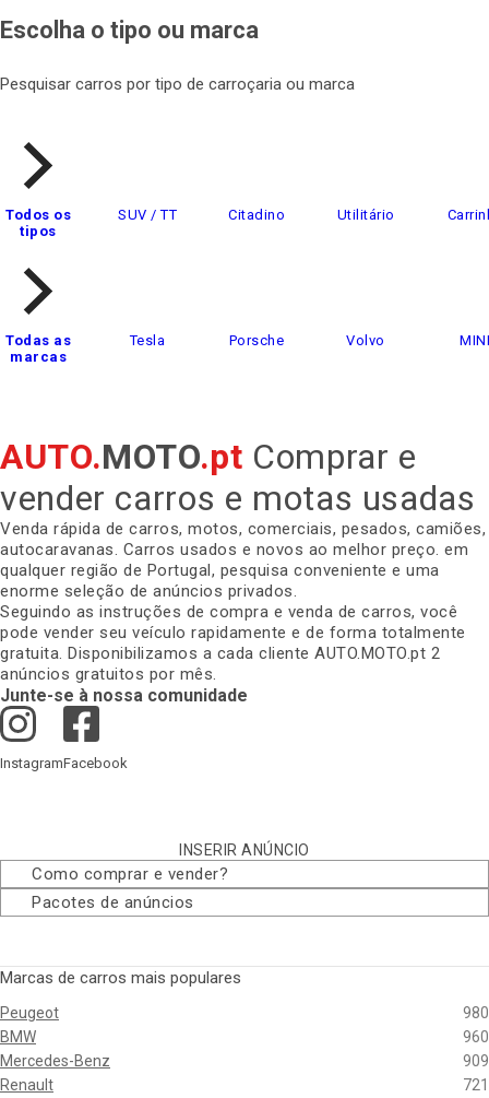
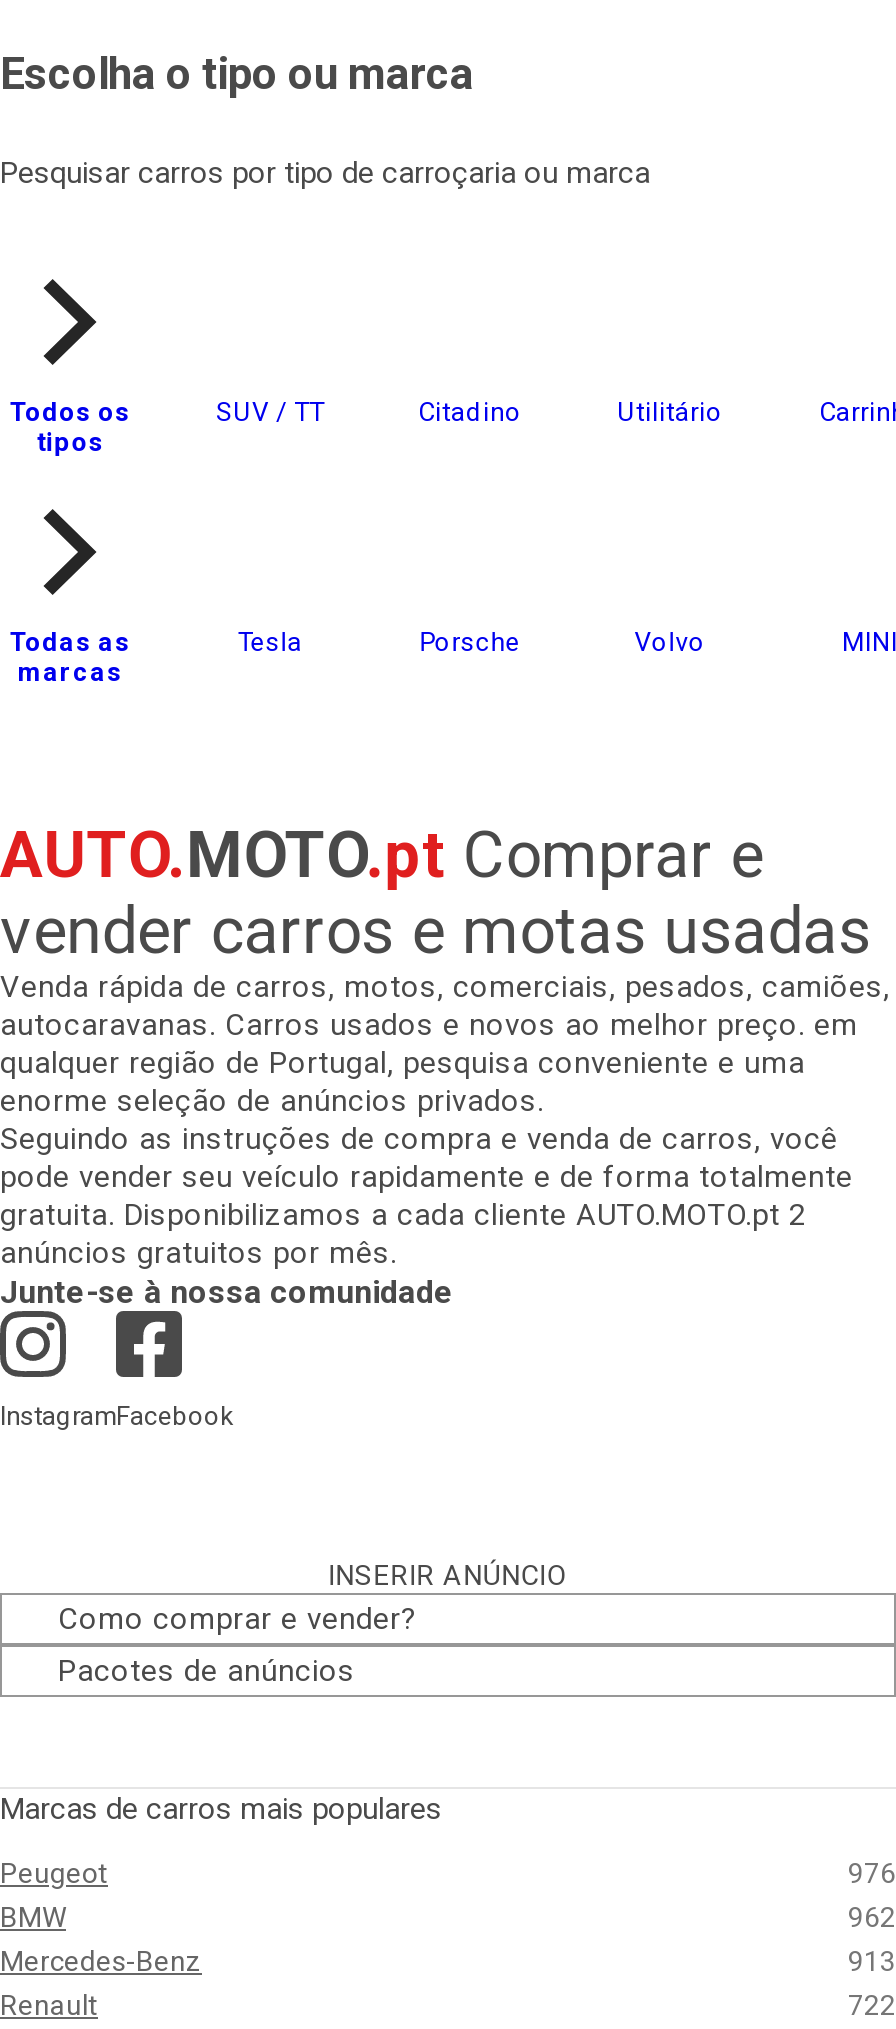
[463,1004,489,1022] 980 -> [848,1857,896,1889] 976
[463,1028,489,1046] 960 -> [848,1901,896,1933] 962
[463,1052,489,1070] 909 -> [848,1945,896,1977] 913
[463,1076,489,1094] 721 -> [848,1989,896,2021] 722

